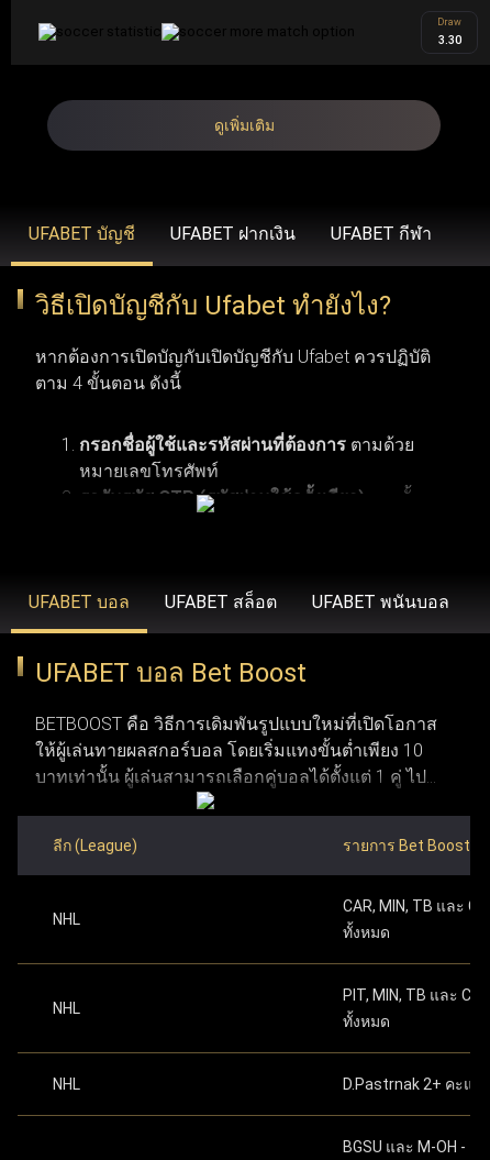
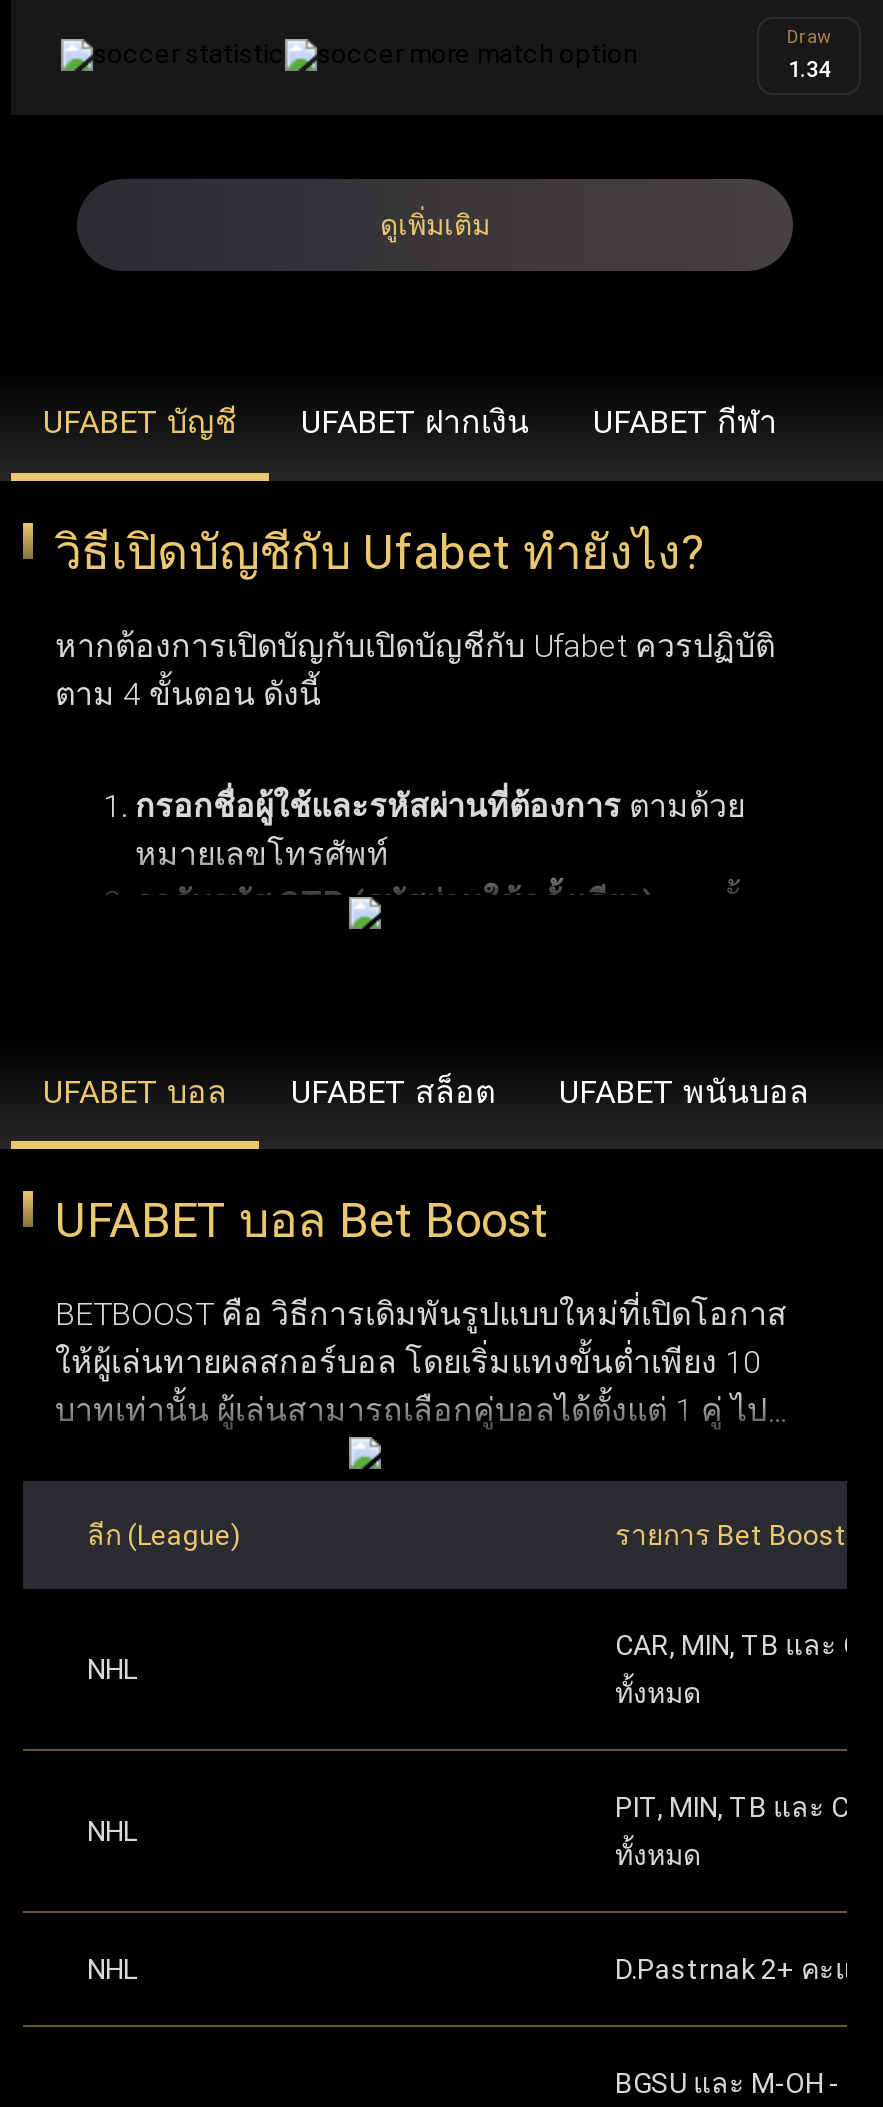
[438,33,461,47] 3.30 -> [788,57,830,83] 1.34

